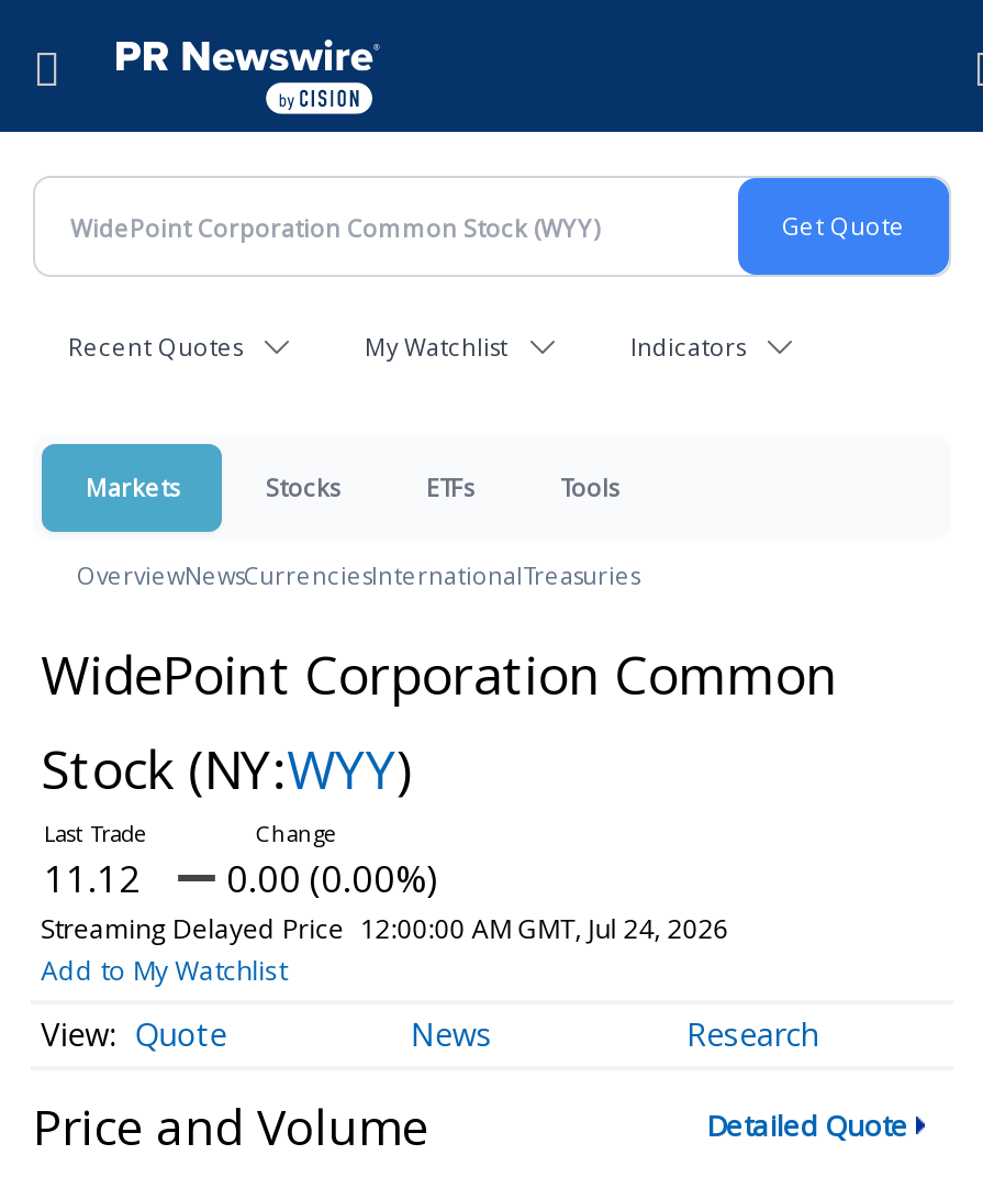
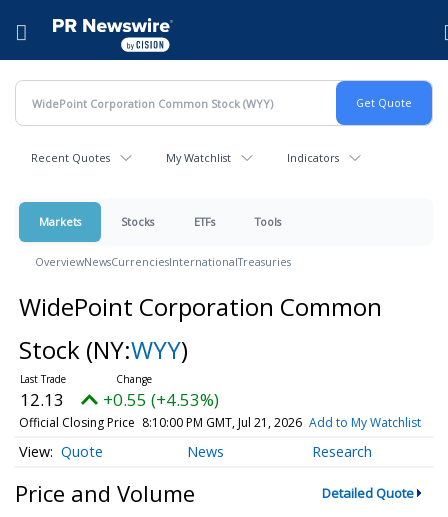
[41,853,729,989] 11.12 | 0.00 (0.00%) | Streaming Delayed Price 12:00:00 AM GMT, Jul 24, 2026 | Add to My Watchlist -> [19,388,421,431] 12.13 | +0.55 (+4.53%) | Official Closing Price 8:10:00 PM GMT, Jul 21, 2026 Add to My Watchlist

